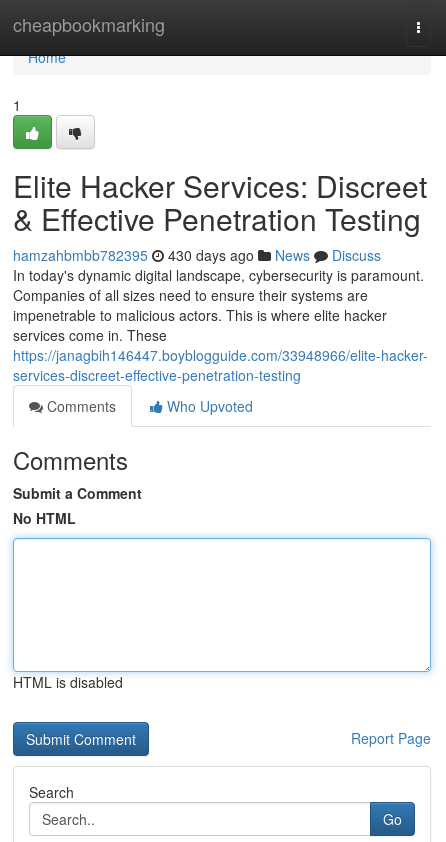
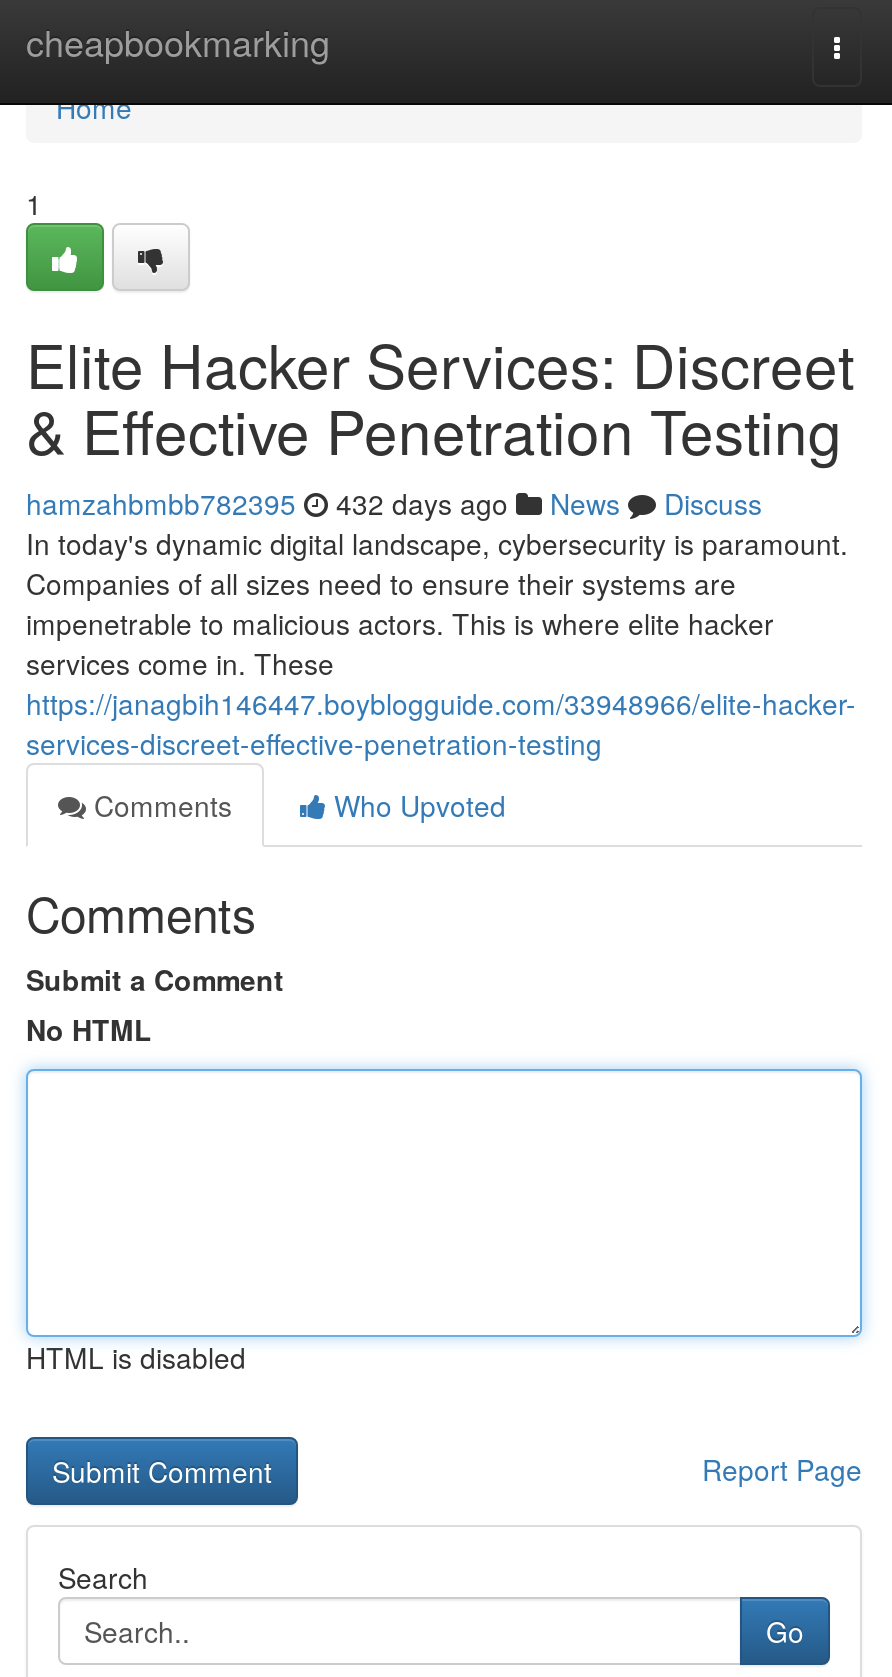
[13,245,381,265] hamzahbmbb782395 430 days ago News Discuss -> [26,483,762,523] hamzahbmbb782395 432 days ago News Discuss

